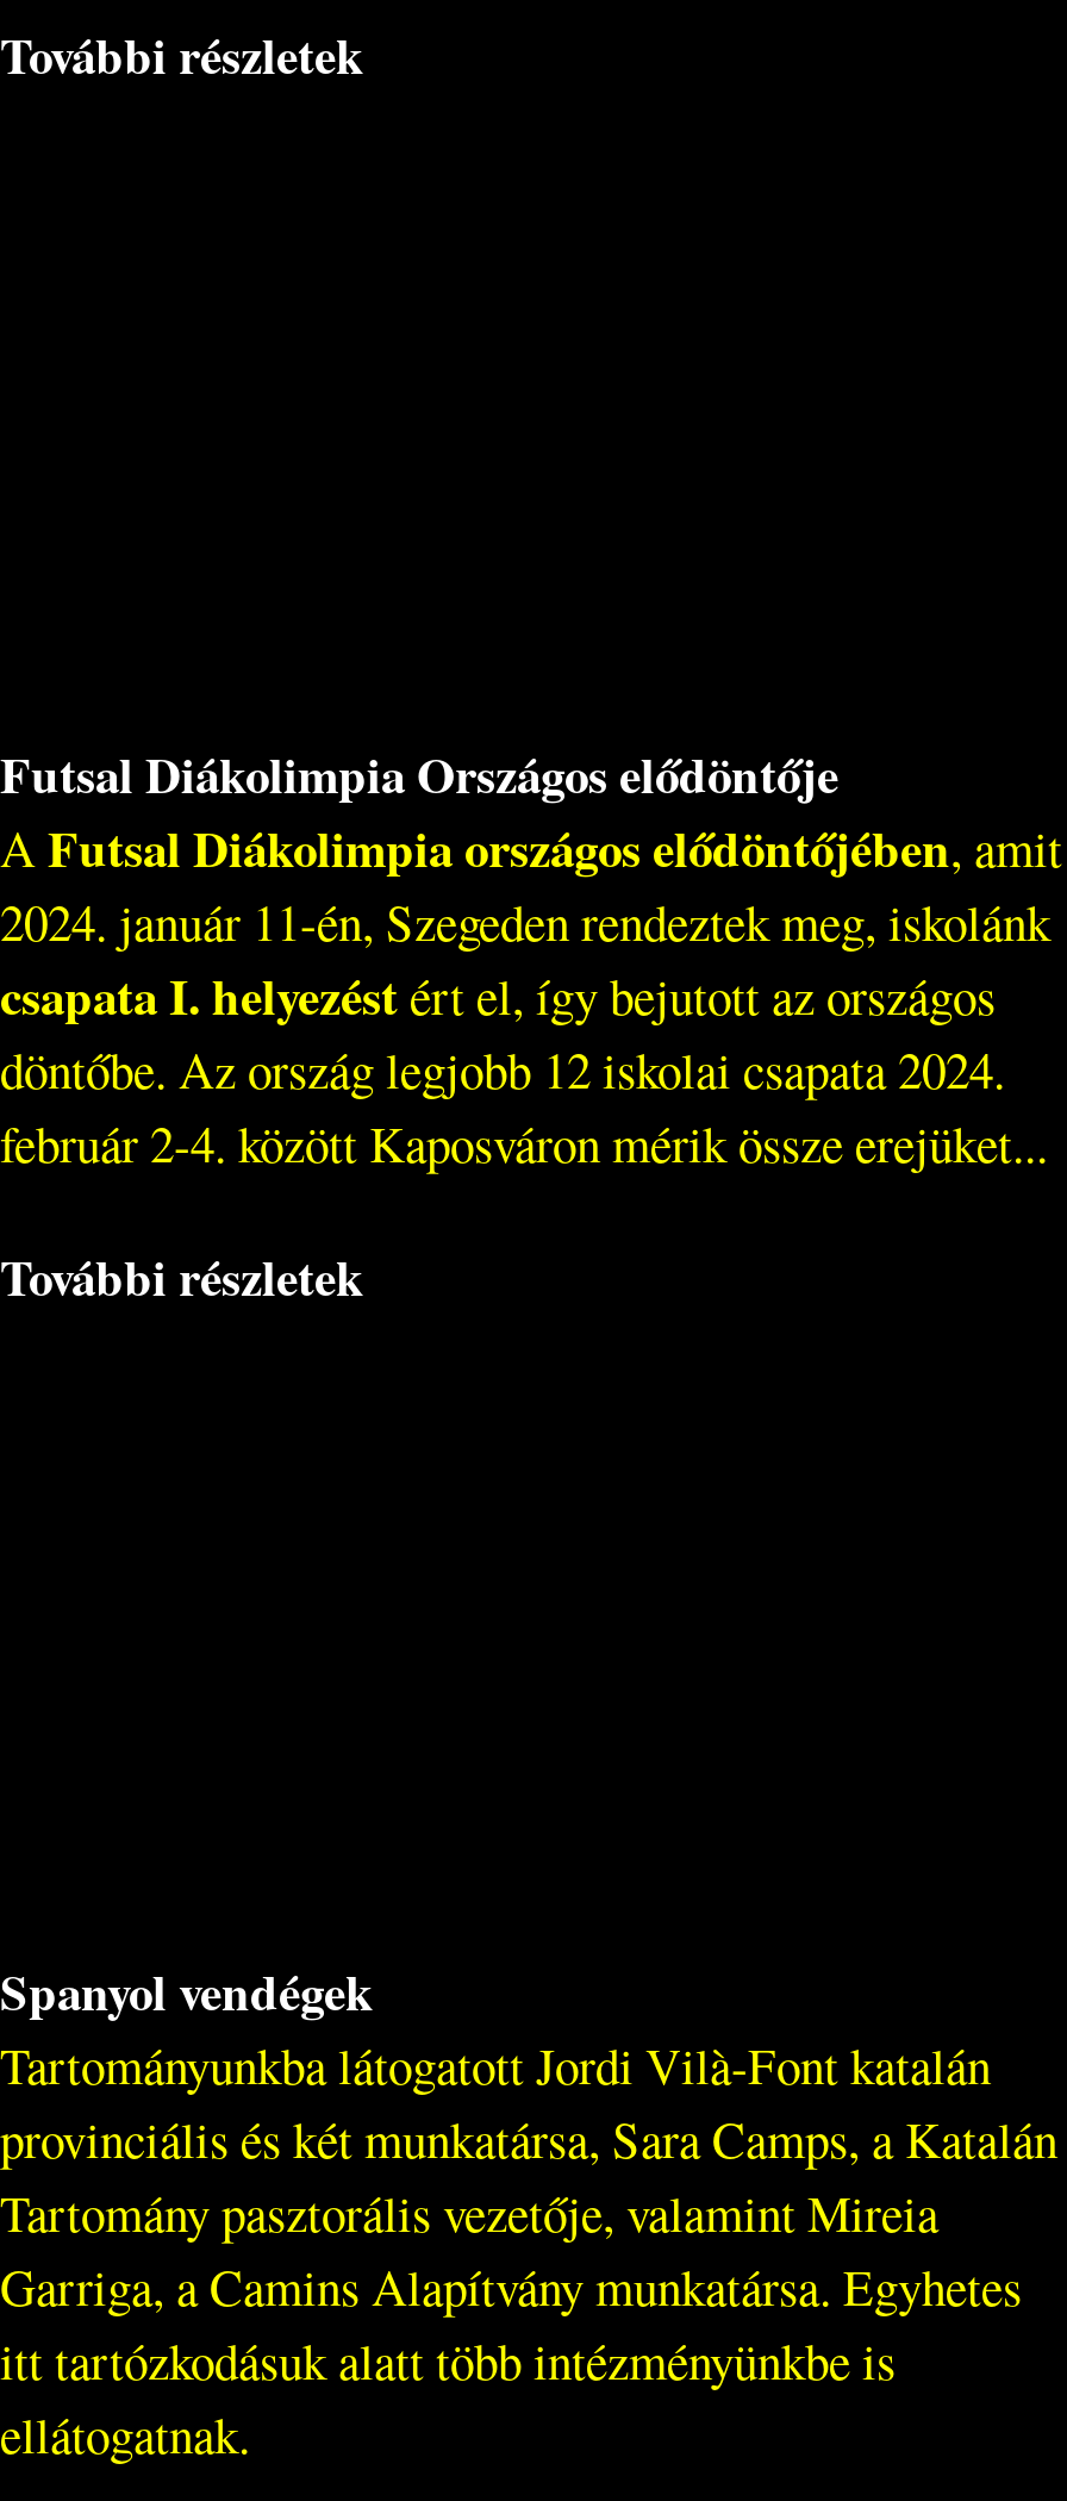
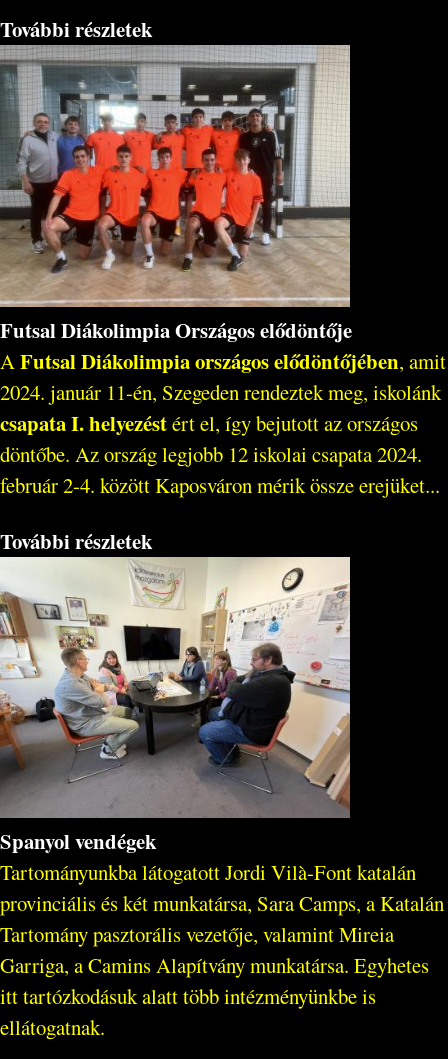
none -> [3,44,351,308] [image]
none -> [3,556,351,819] [image]

